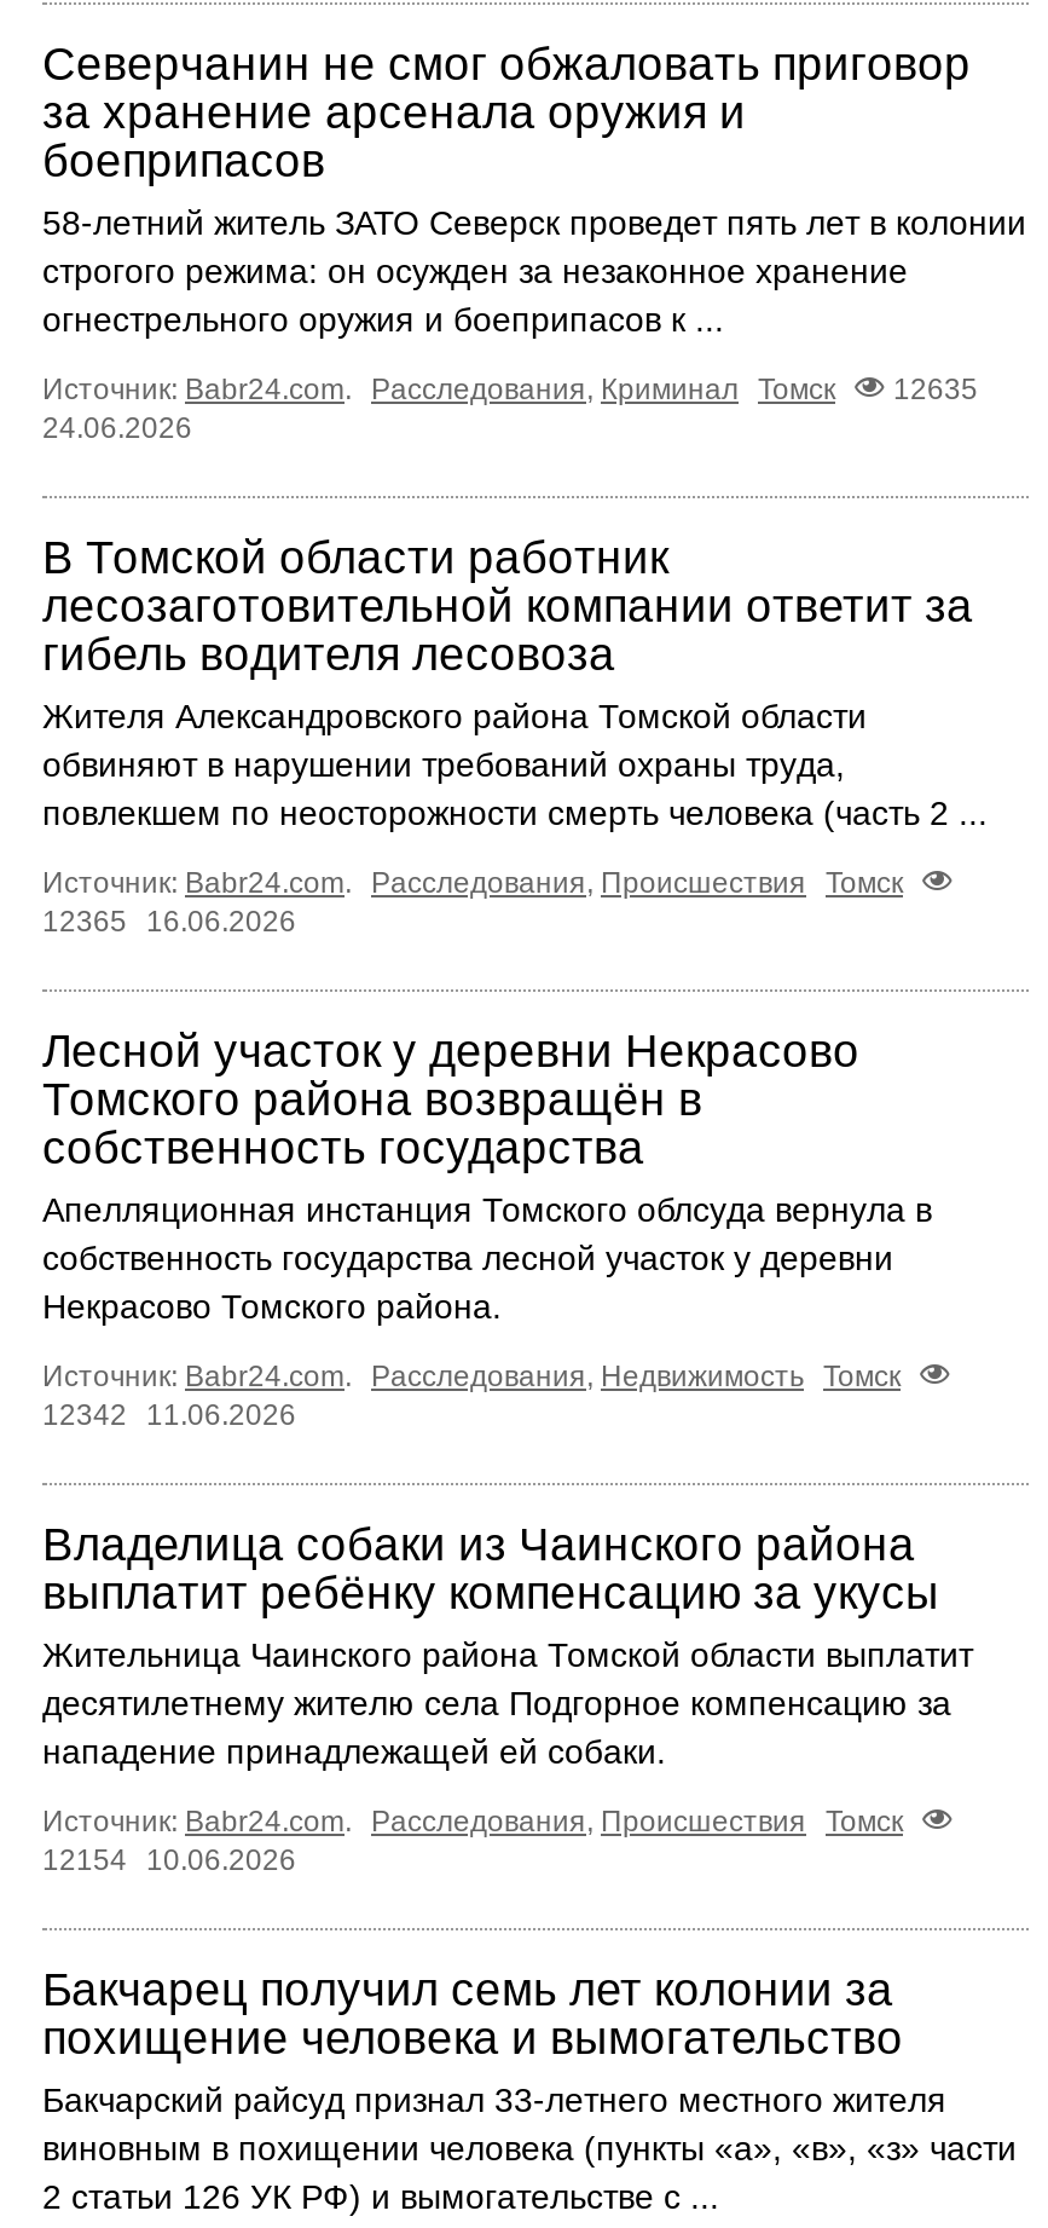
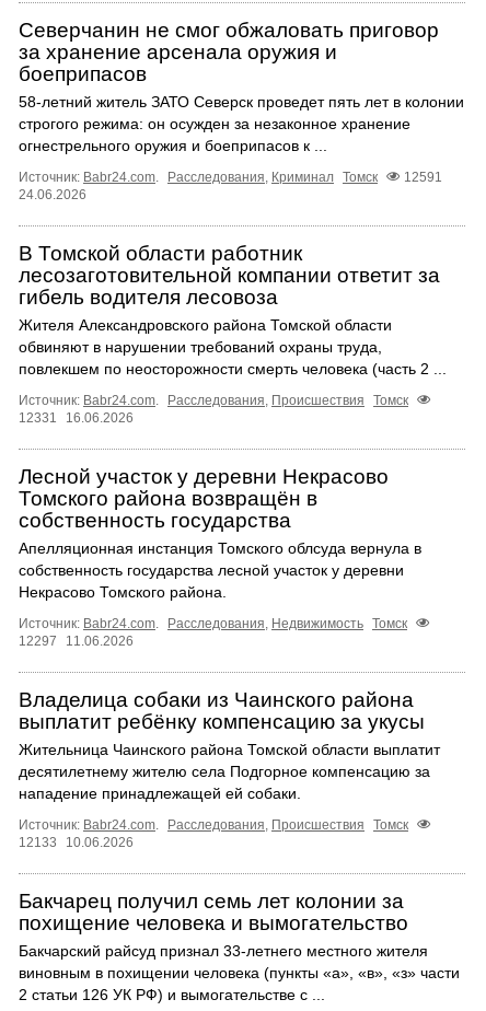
[42,372,978,406] Источник: Babr24.com. Расследования, Криминал Томск 12635 -> [19,169,442,185] Источник: Babr24.com. Расследования, Криминал Томск 12591
[42,904,296,938] 12365 16.06.2026 -> [19,410,134,425] 12331 16.06.2026
[42,1398,296,1432] 12342 11.06.2026 -> [19,633,134,649] 12297 11.06.2026
[42,1843,296,1877] 12154 10.06.2026 -> [19,835,134,850] 12133 10.06.2026

